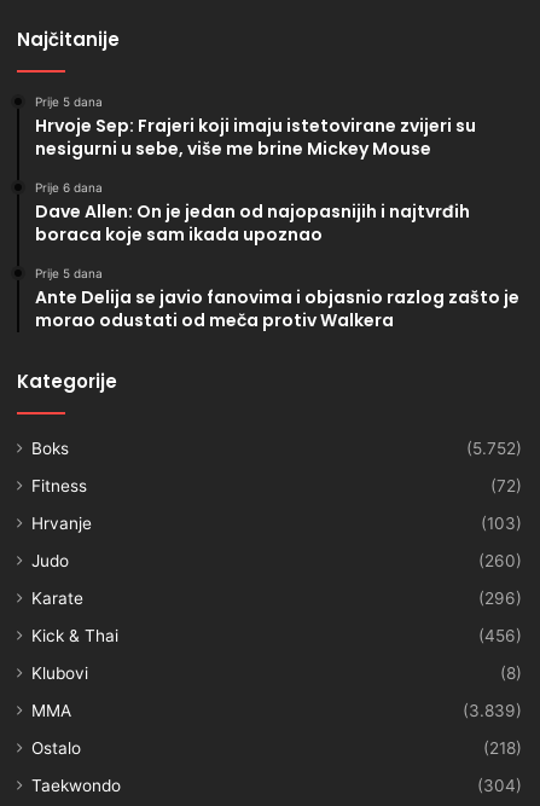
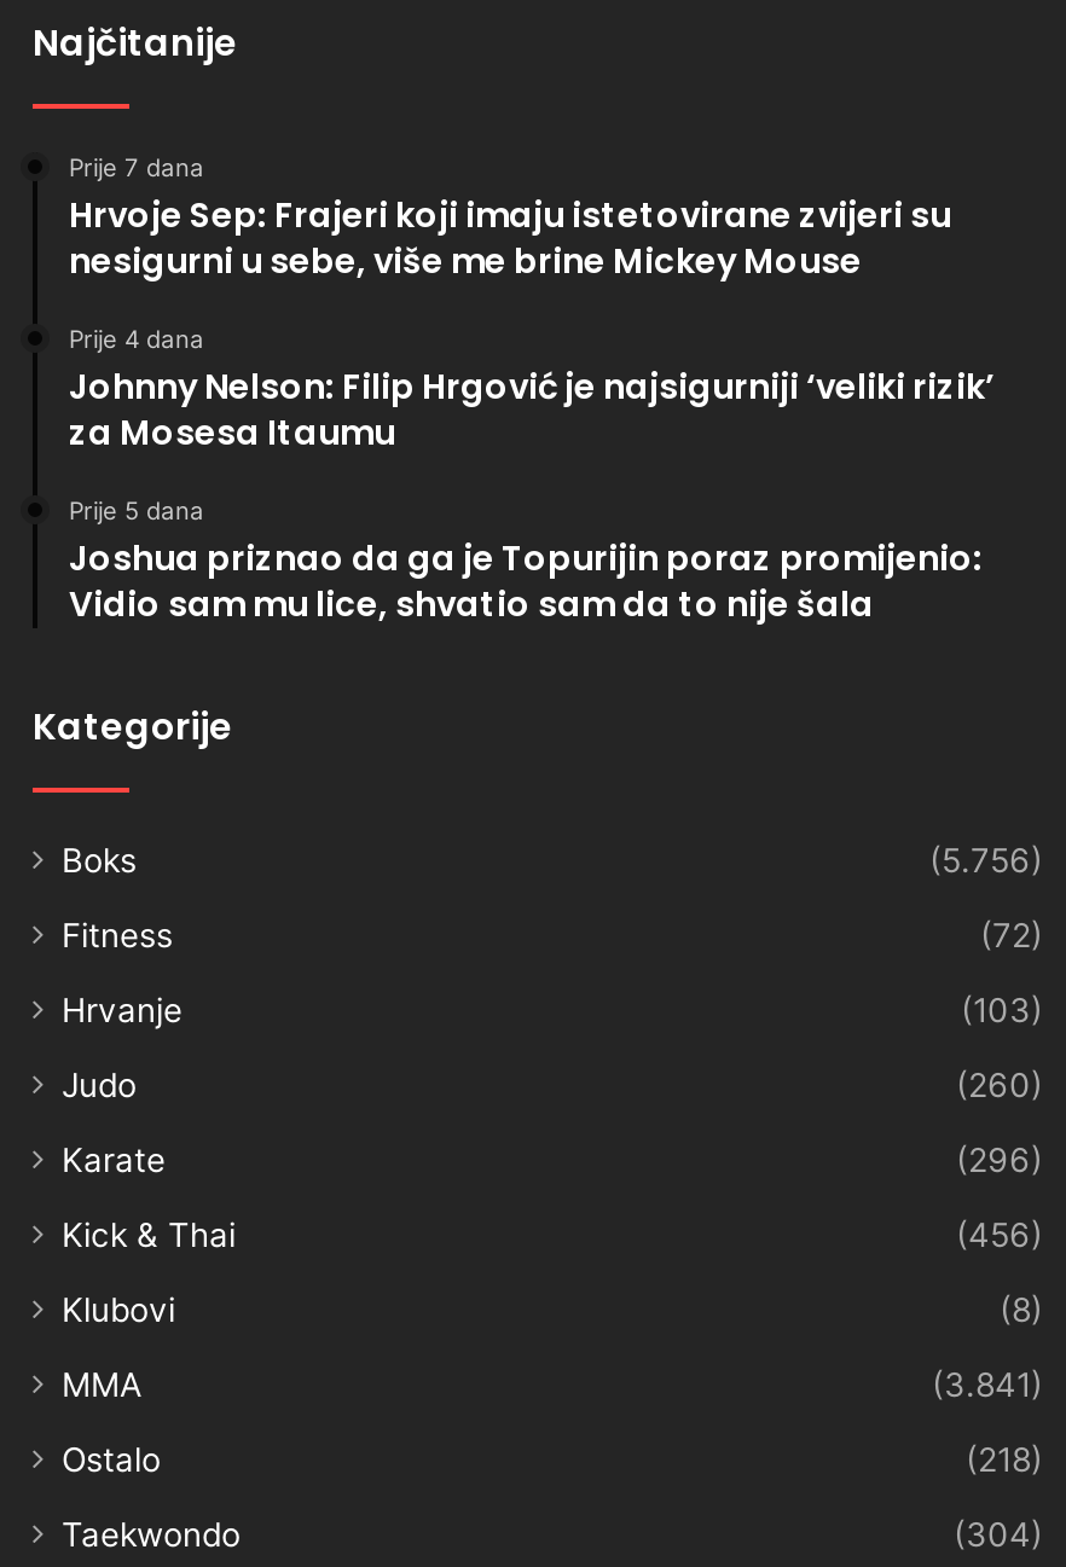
[35,94,103,109] Prije 5 dana -> [69,152,204,181] Prije 7 dana
[35,180,470,247] Prije 6 dana | Dave Allen: On je jedan od najopasnijih i najtvrđih | boraca koje sam ikada upoznao -> [69,324,995,457] Prije 4 dana | Johnny Nelson: Filip Hrgović je najsigurniji ‘veliki rizik’ | za Mosesa Itaumu
[35,285,519,332] Ante Delija se javio fanovima i objasnio razlog zašto je | morao odustati od meča protiv Walkera -> [69,534,983,628] Joshua priznao da ga je Topurijin poraz promijenio: | Vidio sam mu lice, shvatio sam da to nije šala
[466,439,522,458] (5.752) -> [929,841,1043,880] (5.756)
[463,701,522,720] (3.839) -> [932,1365,1043,1404] (3.841)

